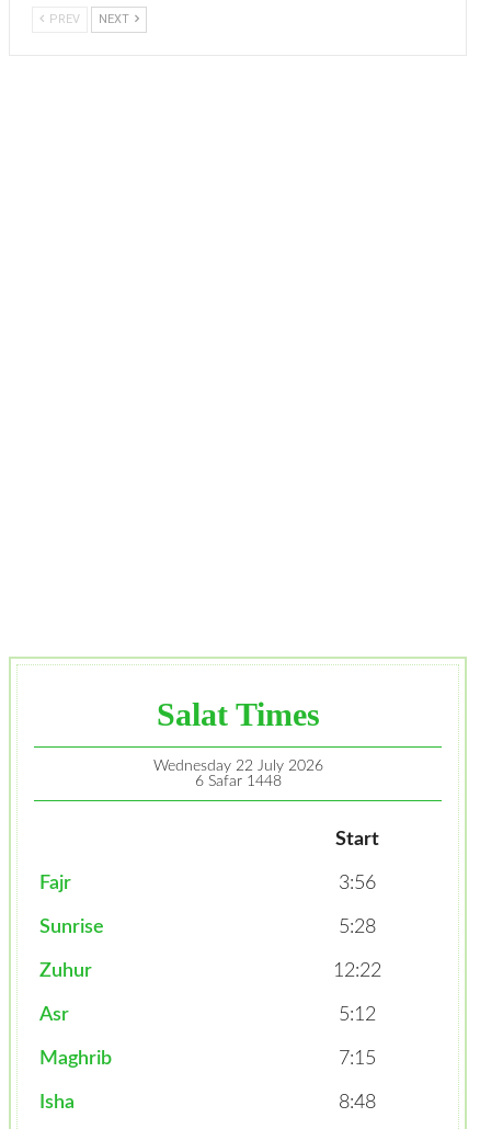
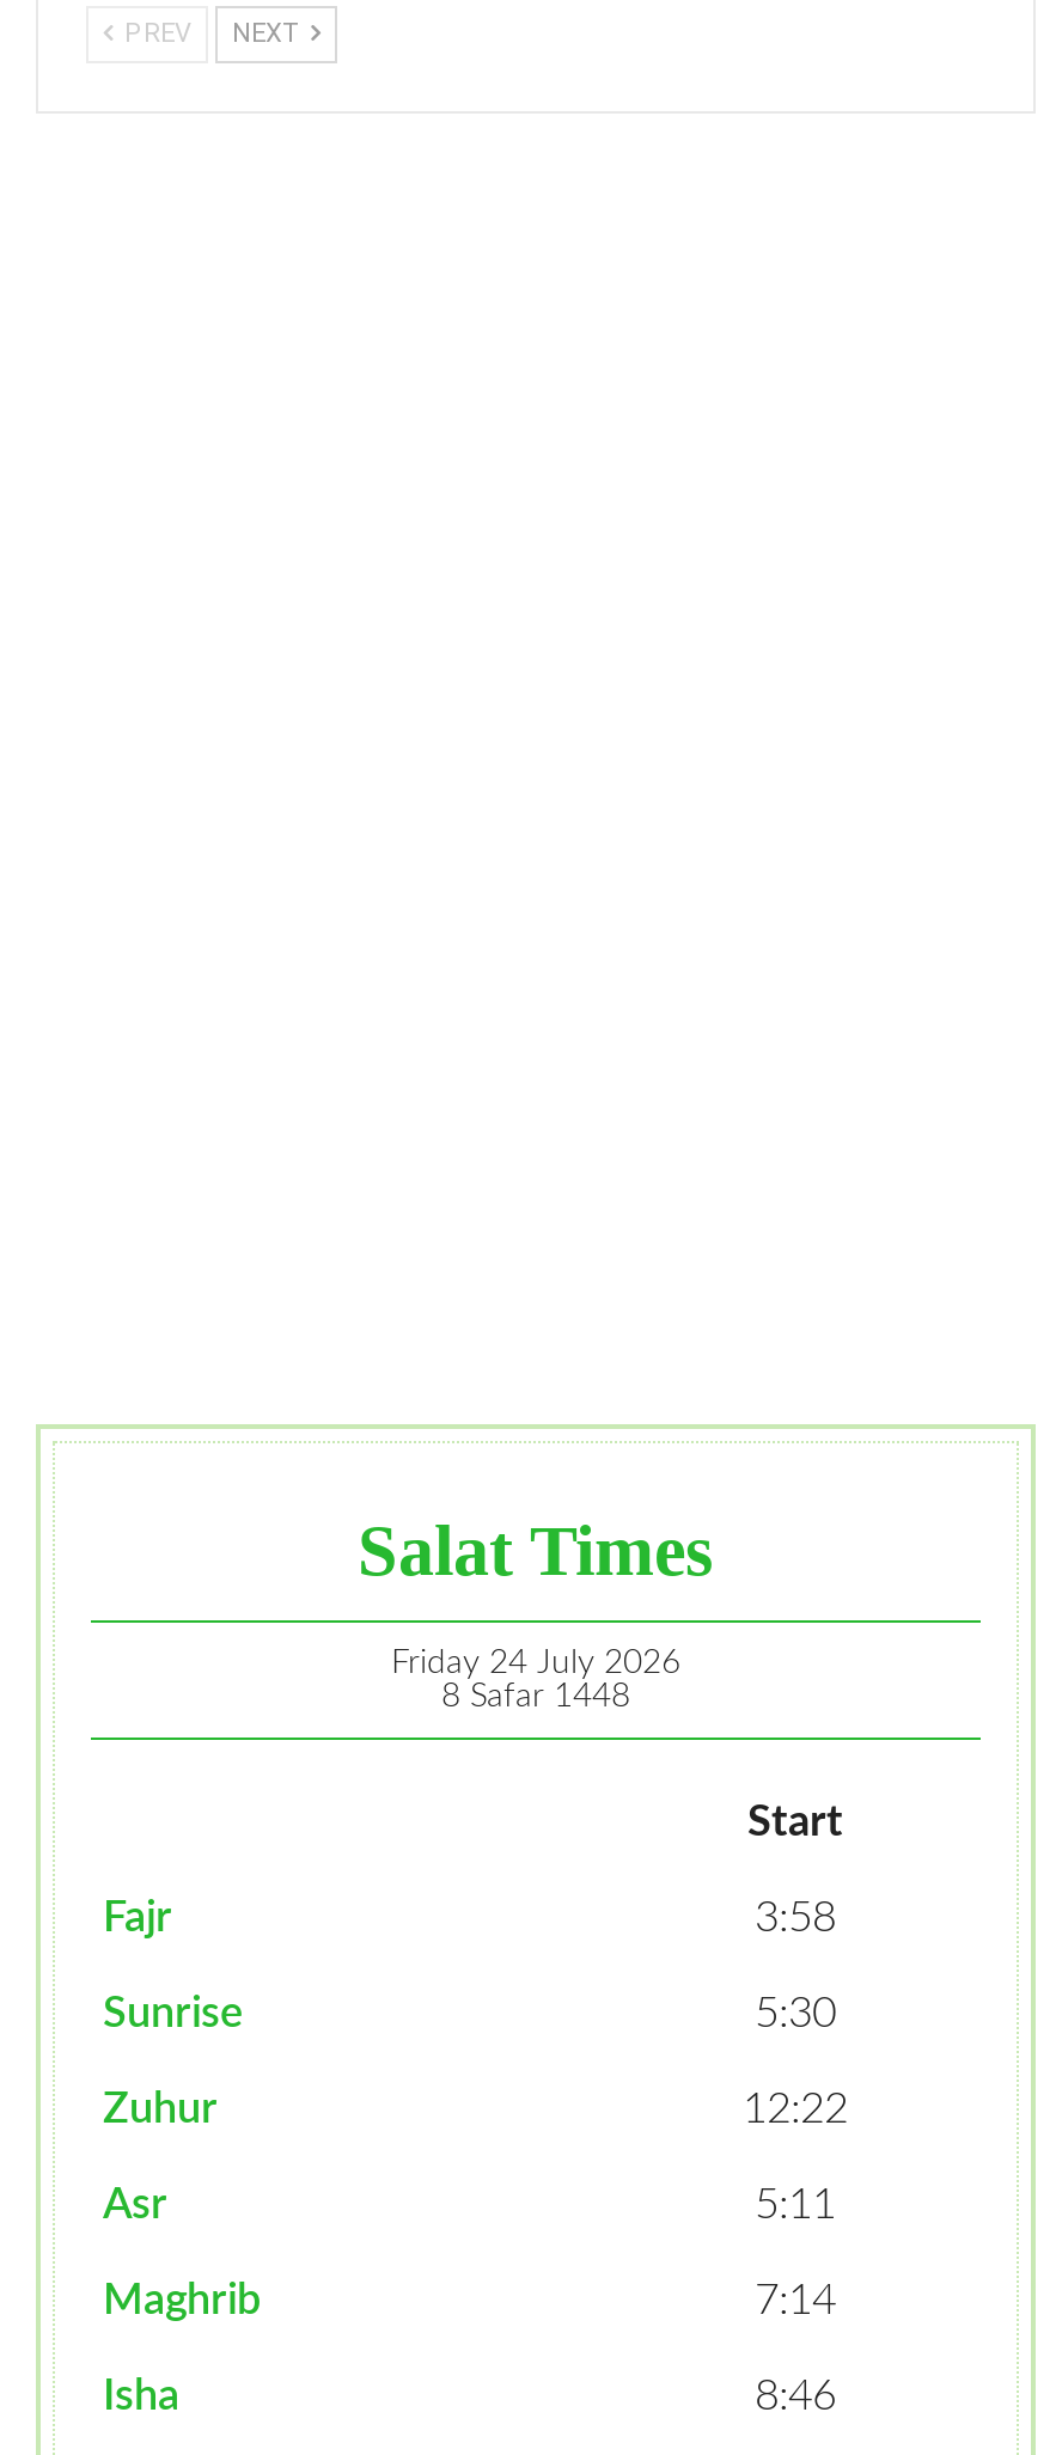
[153,759,323,774] Wednesday 22 July 2026 -> [391,1647,680,1680] Friday 24 July 2026
[195,774,281,789] 6 Safar 1448 -> [441,1680,630,1714] 8 Safar 1448
[338,874,375,893] 3:56 -> [755,1898,836,1941] 3:58
[338,917,375,937] 5:28 -> [755,1993,836,2036] 5:30
[338,1005,375,1025] 5:12 -> [755,2185,836,2228] 5:11
[338,1049,375,1069] 7:15 -> [755,2280,836,2323] 7:14
[338,1093,375,1113] 8:48 -> [755,2376,836,2419] 8:46

